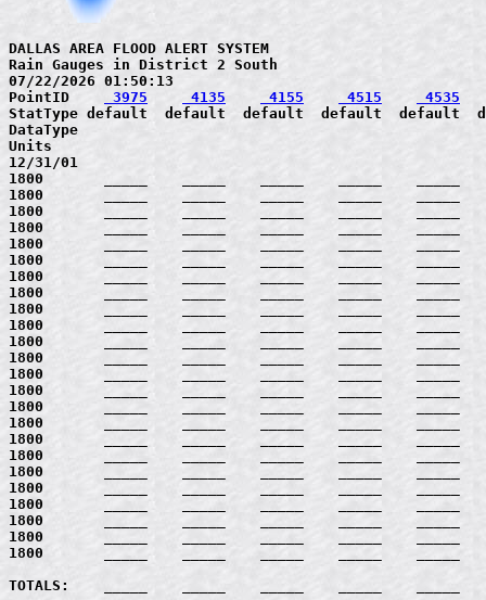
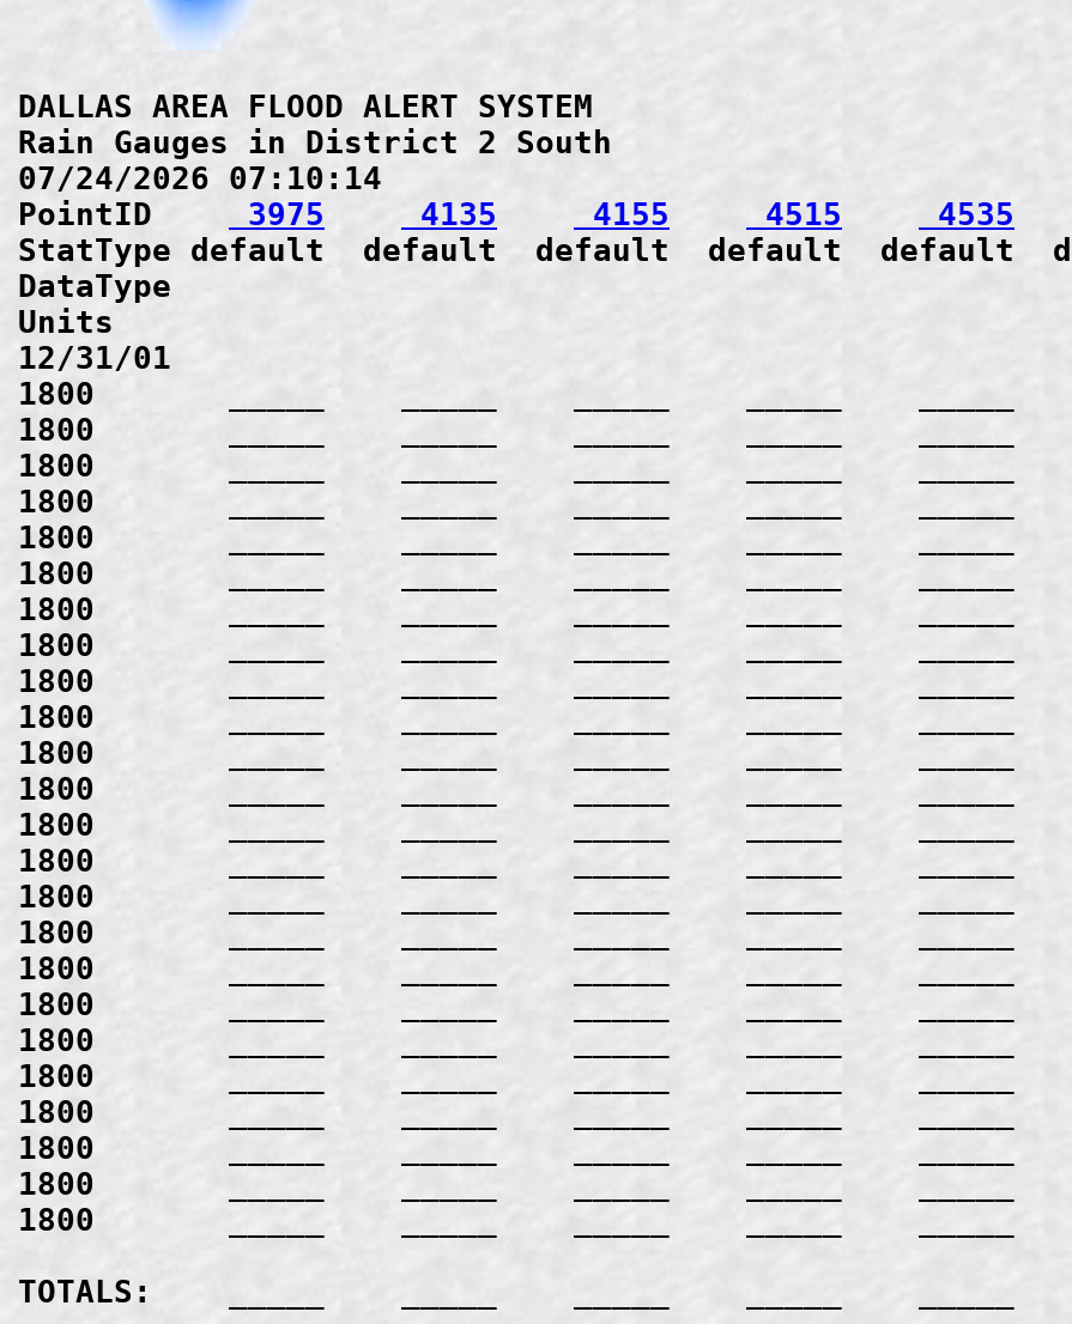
[9,72,174,89] 07/22/2026 01:50:13 -> [18,159,382,195] 07/24/2026 07:10:14

